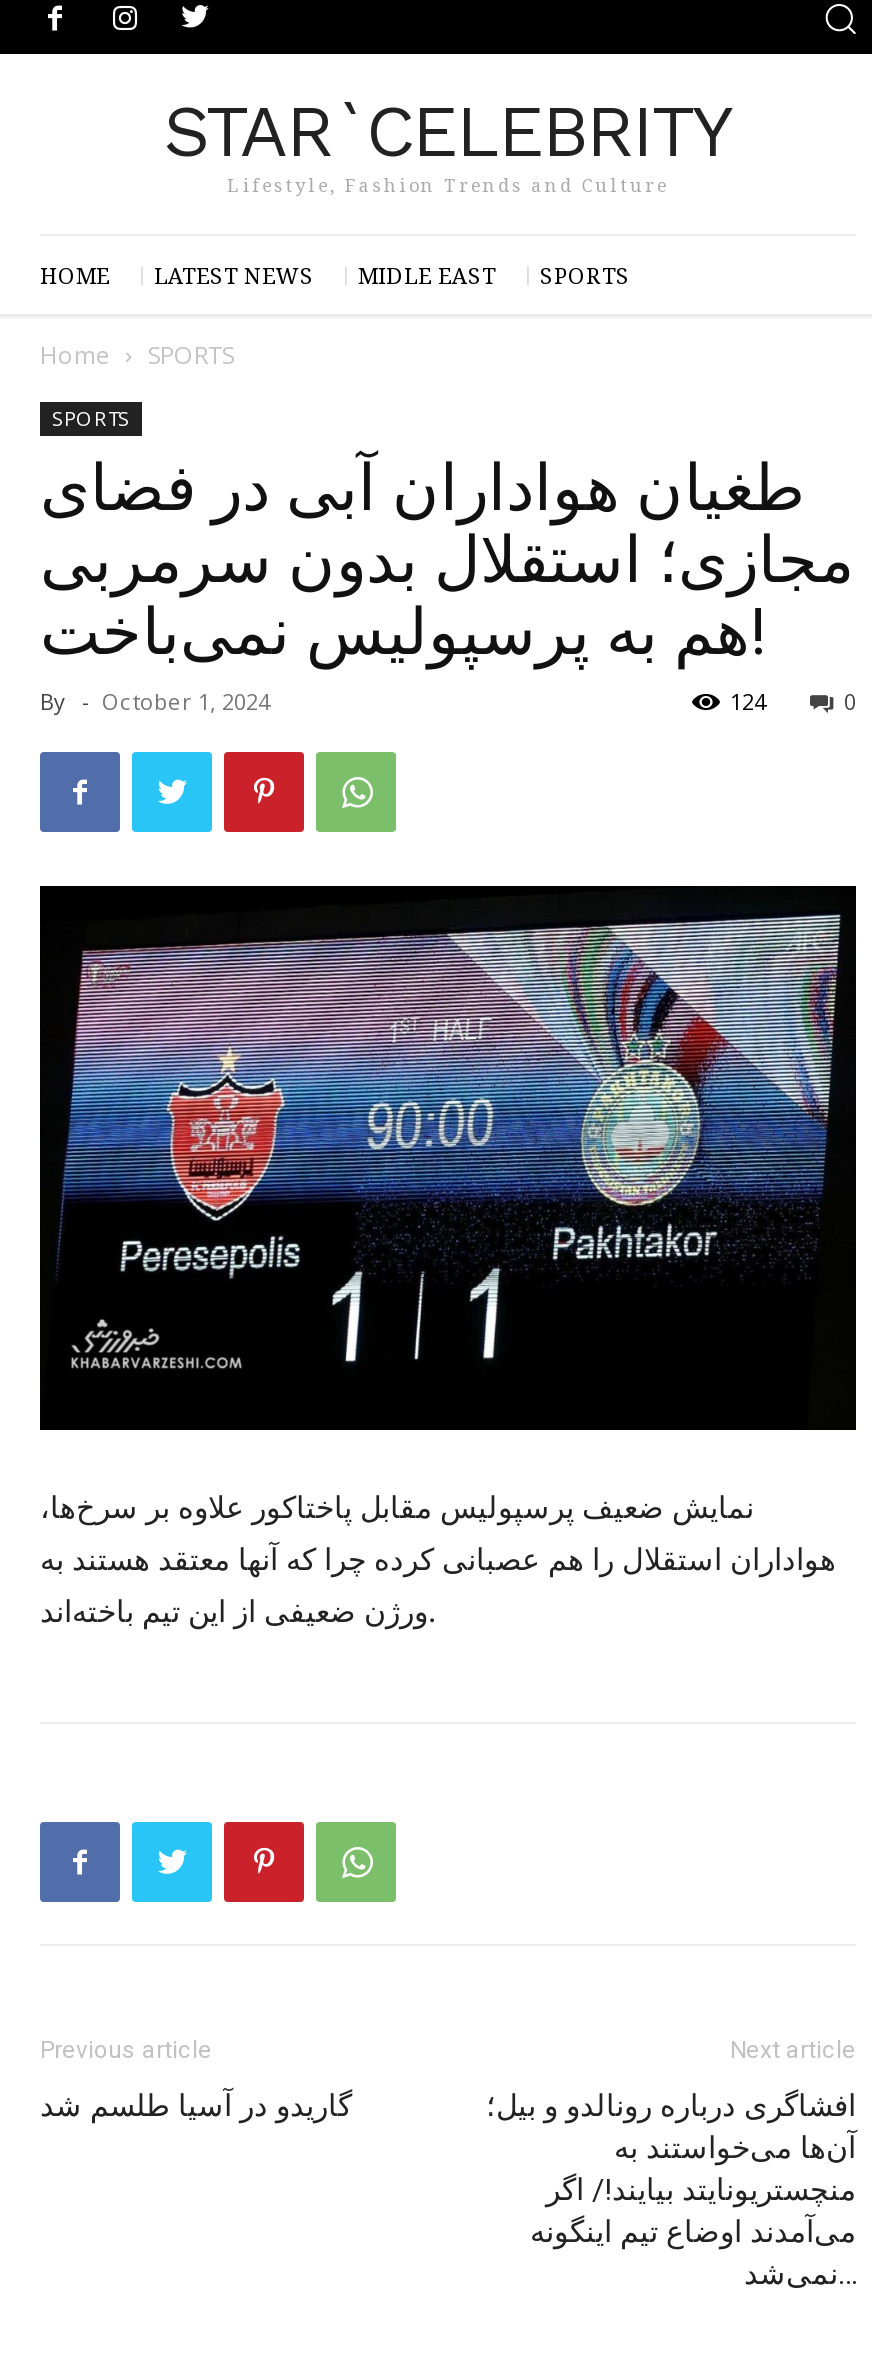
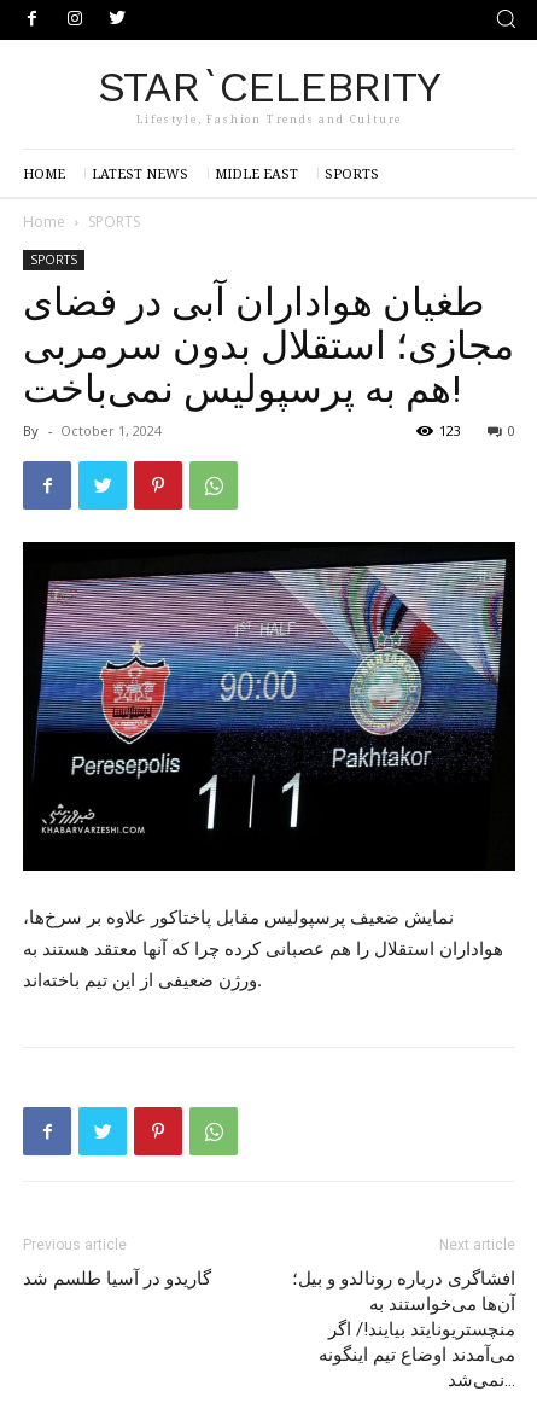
[730,686,766,716] 124 -> [439,421,461,439] 123

